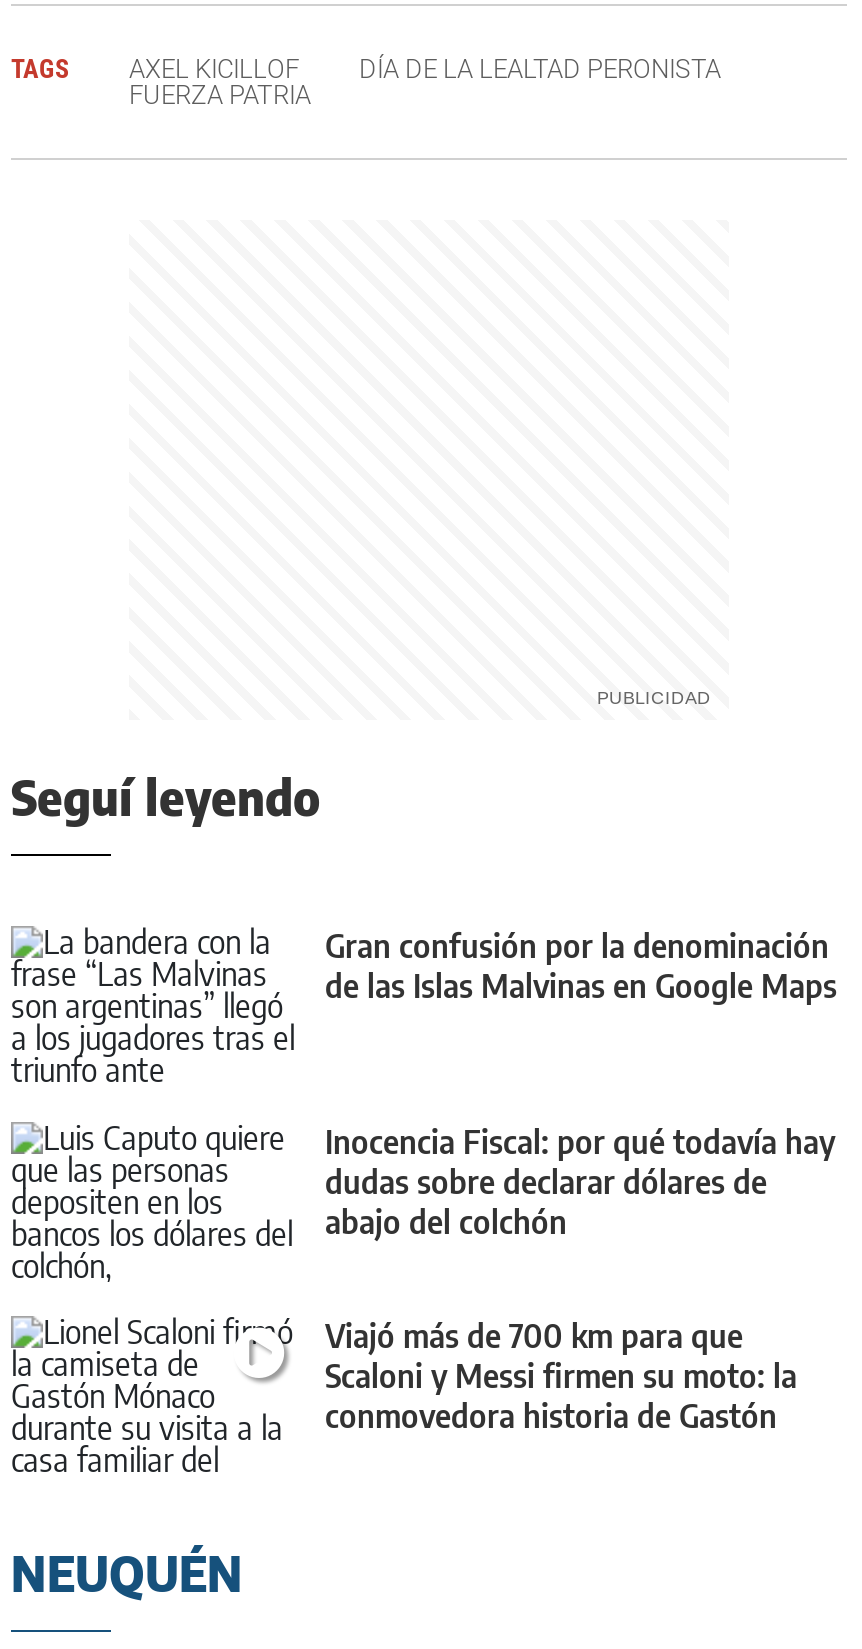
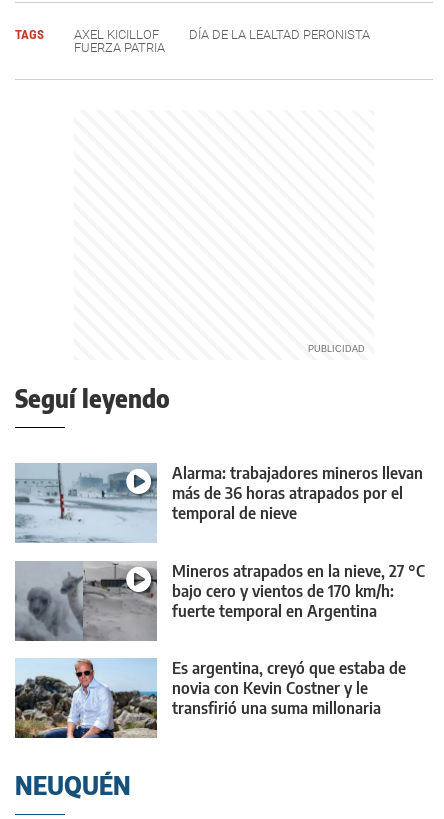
[11,926,837,1086] [image] | Gran confusión por la denominación | de las Islas Malvinas en Google Maps -> [14,462,423,544] [image] | Alarma: trabajadores mineros llevan | más de 36 horas atrapados por el | temporal de nieve
[11,1121,835,1282] [image] | Inocencia Fiscal: por qué todavía hay | dudas sobre declarar dólares de | abajo del colchón -> [14,560,425,642] [image] | Mineros atrapados en la nieve, 27 °C | bajo cero y vientos de 170 km/h: | fuerte temporal en Argentina
[9,1314,797,1476] [image] | Viajó más de 700 km para que | Scaloni y Messi firmen su moto: la | conmovedora historia de Gastón -> [14,657,406,739] [image] | Es argentina, creyó que estaba de | novia con Kevin Costner y le | transfirió una suma millonaria

